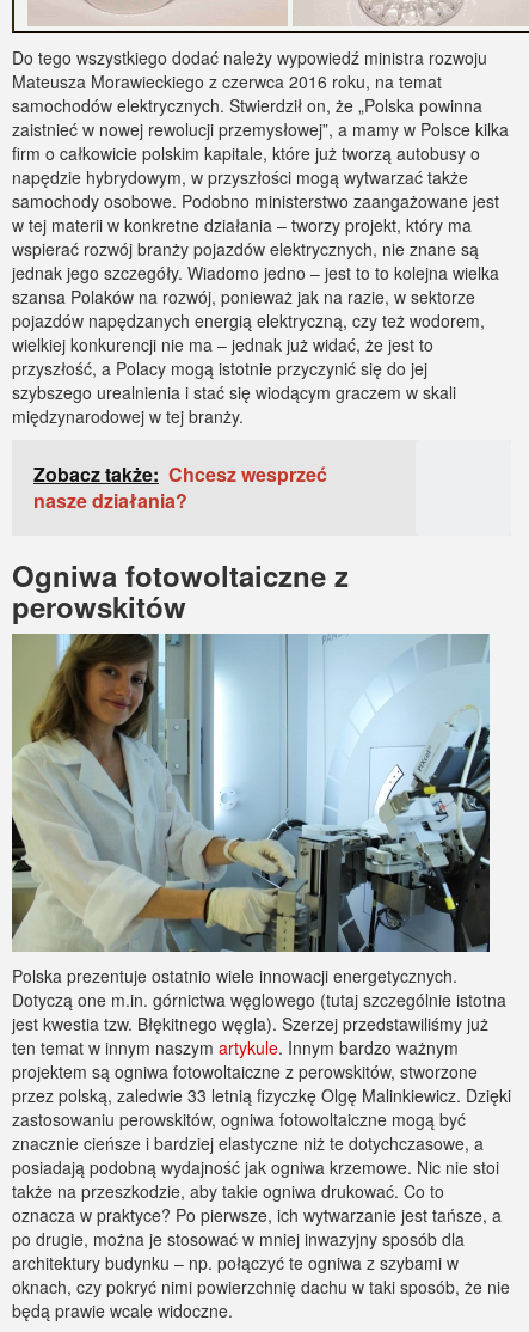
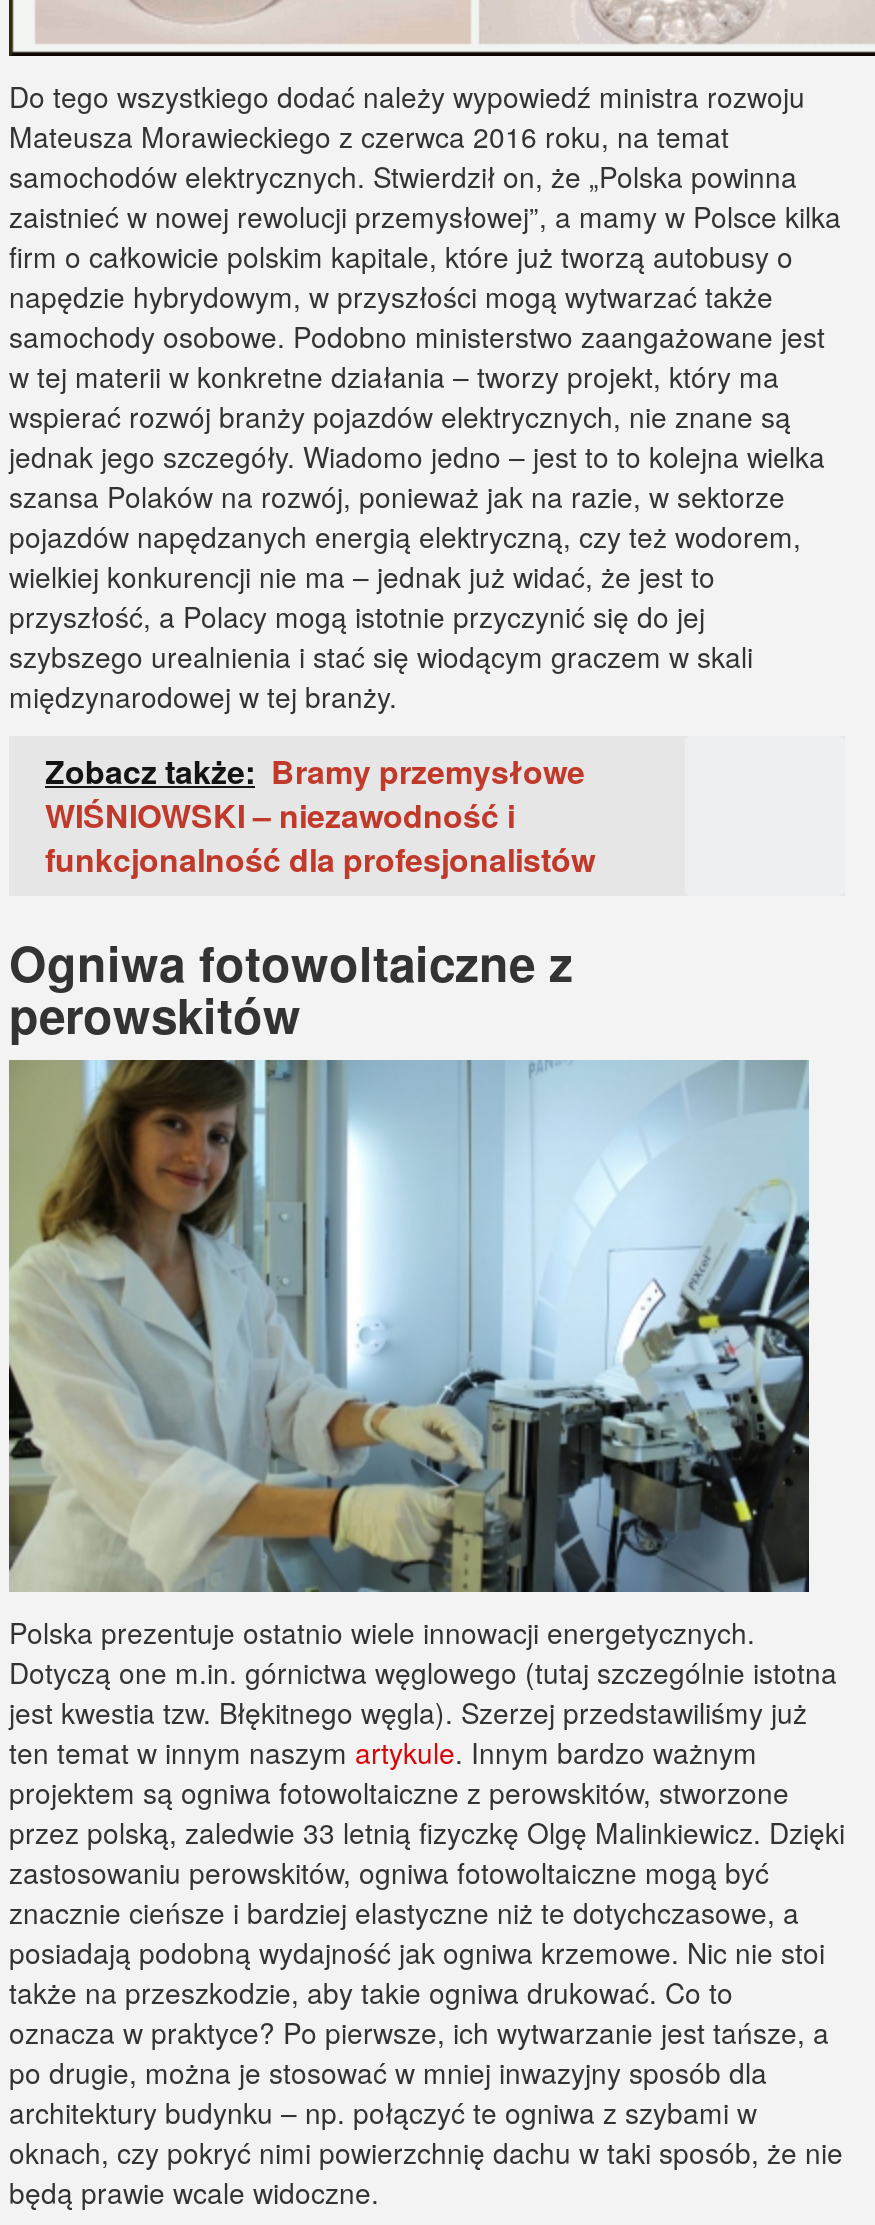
[33,460,327,514] Zobacz także: Chcesz wesprzeć | nasze działania? -> [45,748,595,882] Zobacz także: Bramy przemysłowe | WIŚNIOWSKI – niezawodność i | funkcjonalność dla profesjonalistów

